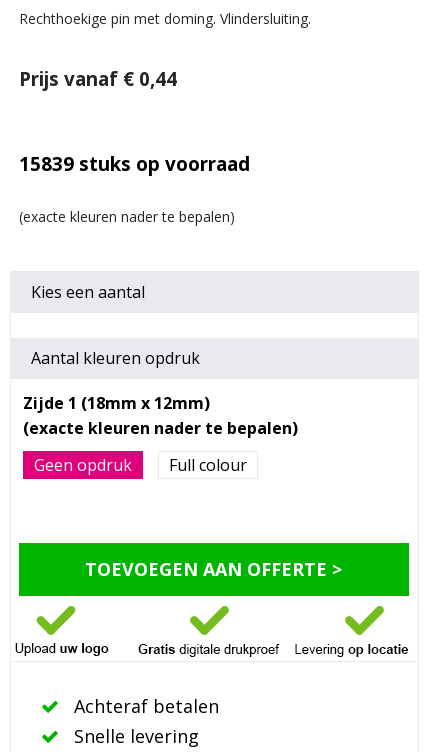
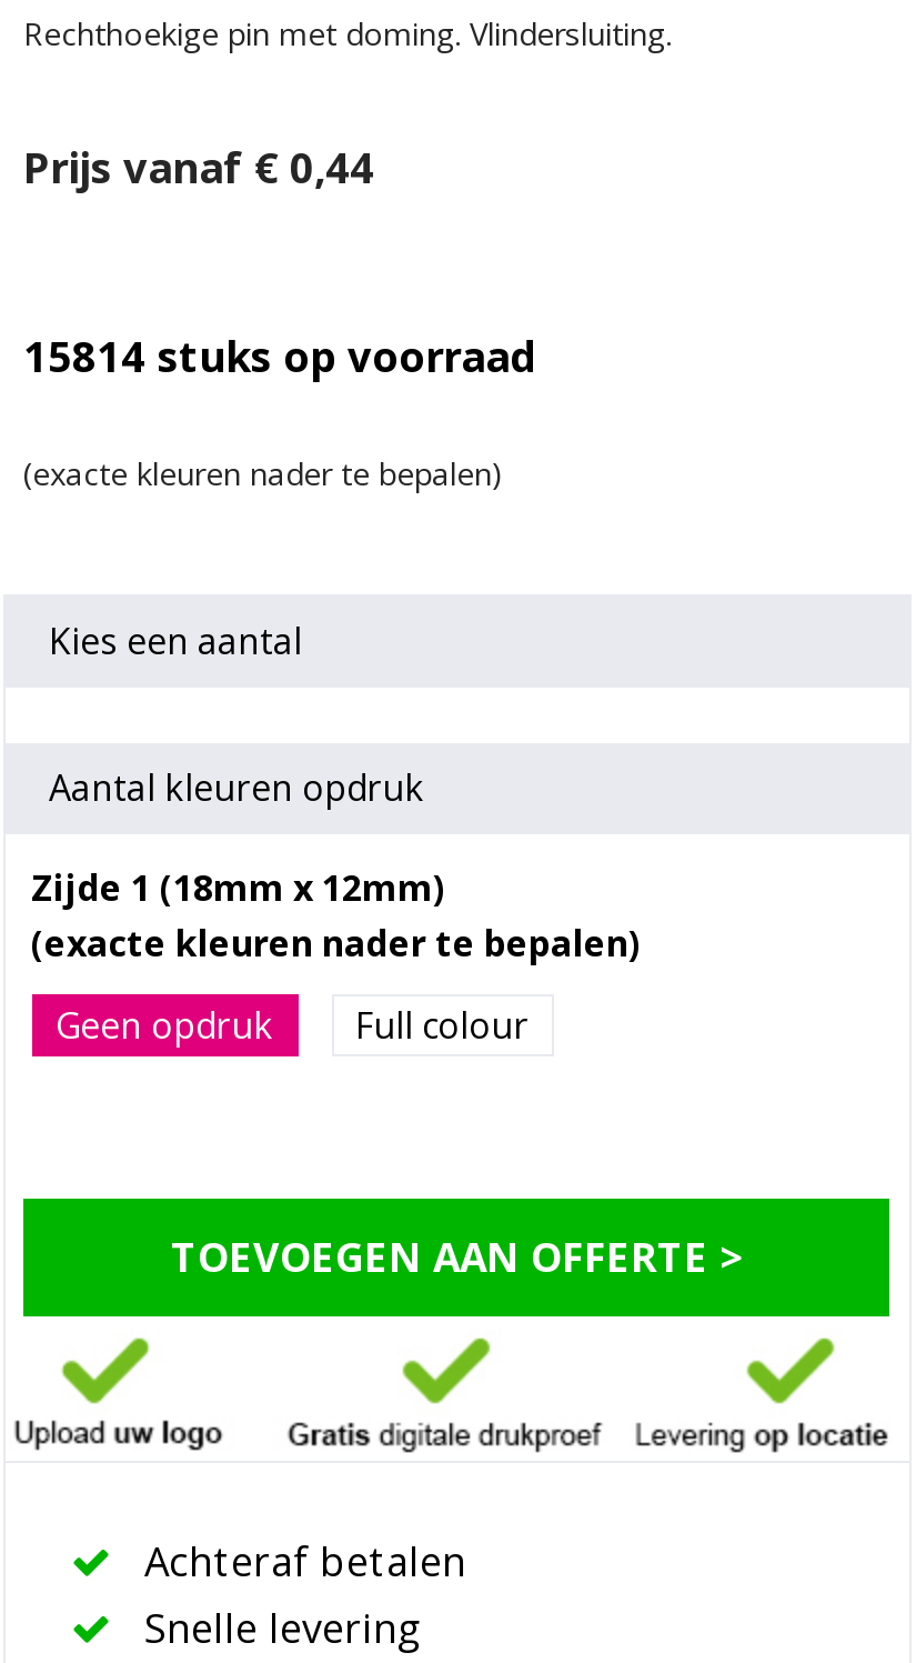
[19,150,250,176] 15839 stuks op voorraad -> [23,327,536,384] 15814 stuks op voorraad

